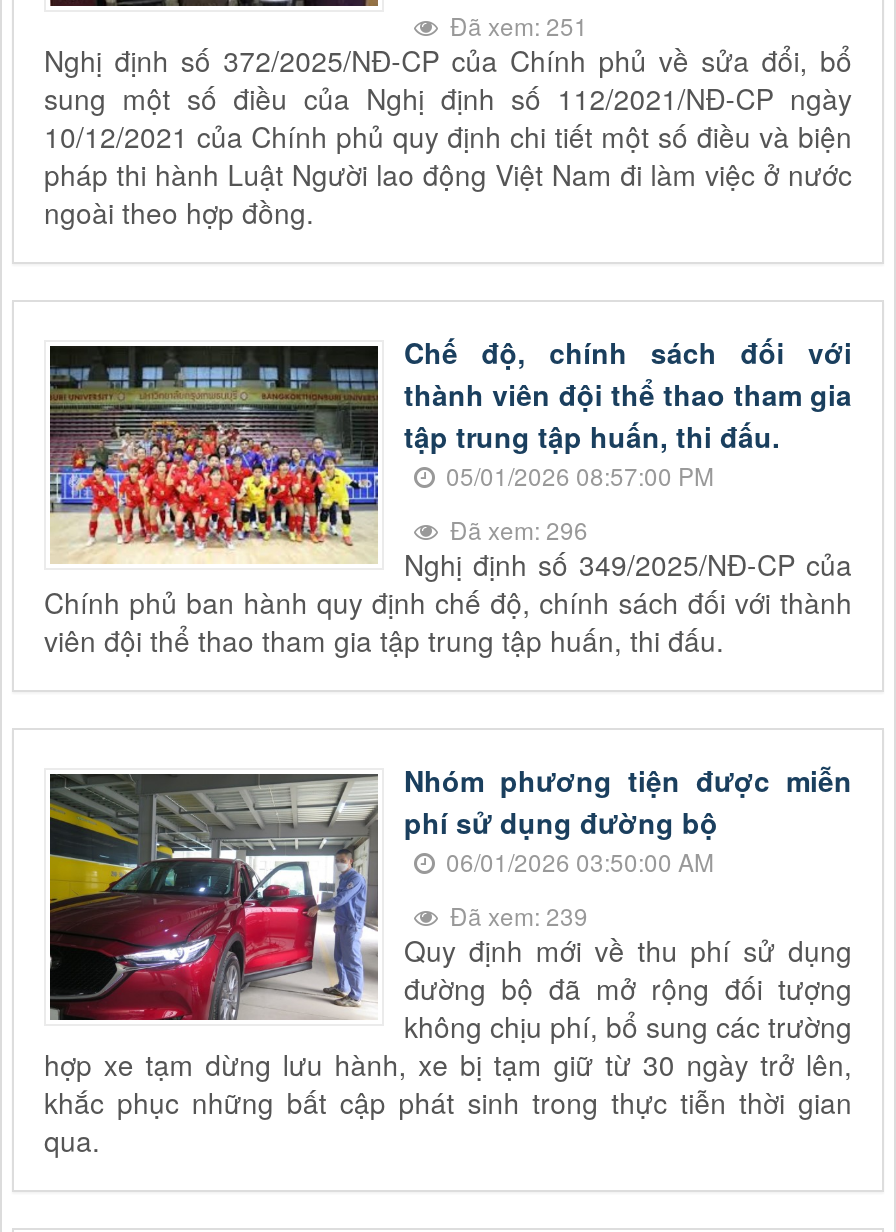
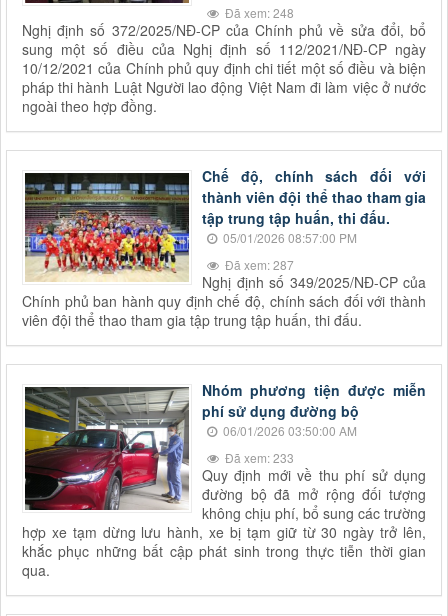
[444,8,588,42] Đã xem: 251 -> [222,4,294,21] Đã xem: 248
[444,512,588,546] Đã xem: 296 -> [222,256,294,273] Đã xem: 287
[444,898,588,932] Đã xem: 239 -> [222,449,294,466] Đã xem: 233

